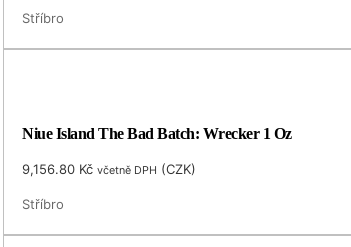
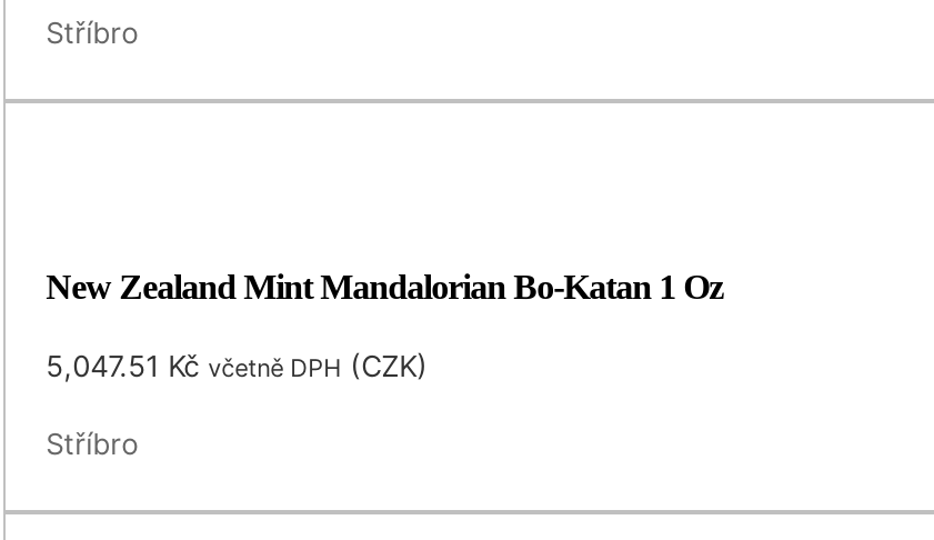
[22,125,292,142] Niue Island The Bad Batch: Wrecker 1 Oz -> [46,268,723,306] New Zealand Mint Mandalorian Bo-Katan 1 Oz
[22,161,196,177] 9,156.80 Kč včetně DPH (CZK) -> [46,348,428,384] 5,047.51 Kč včetně DPH (CZK)

